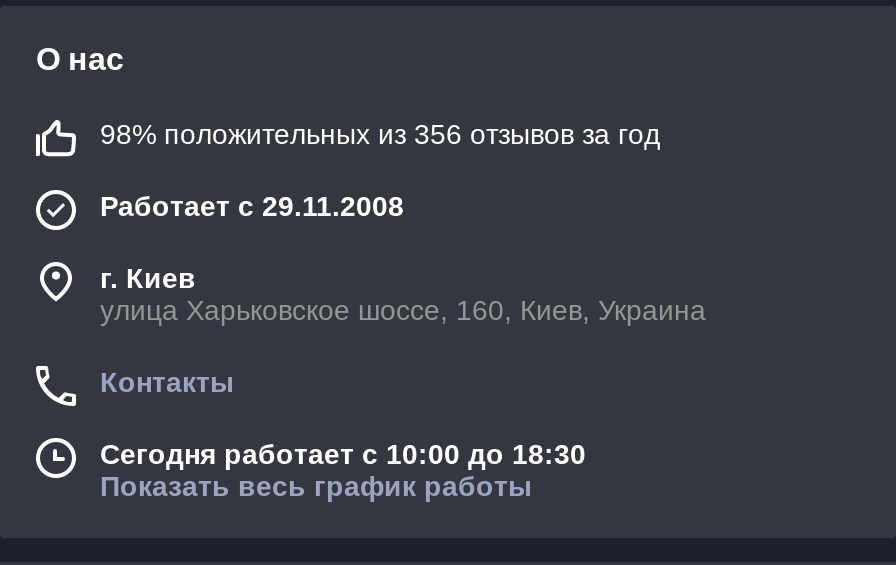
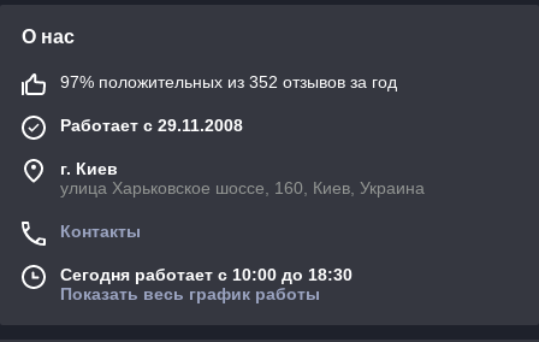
[100,118,660,150] 98% положительных из 356 отзывов за год -> [60,72,397,91] 97% положительных из 352 отзывов за год

